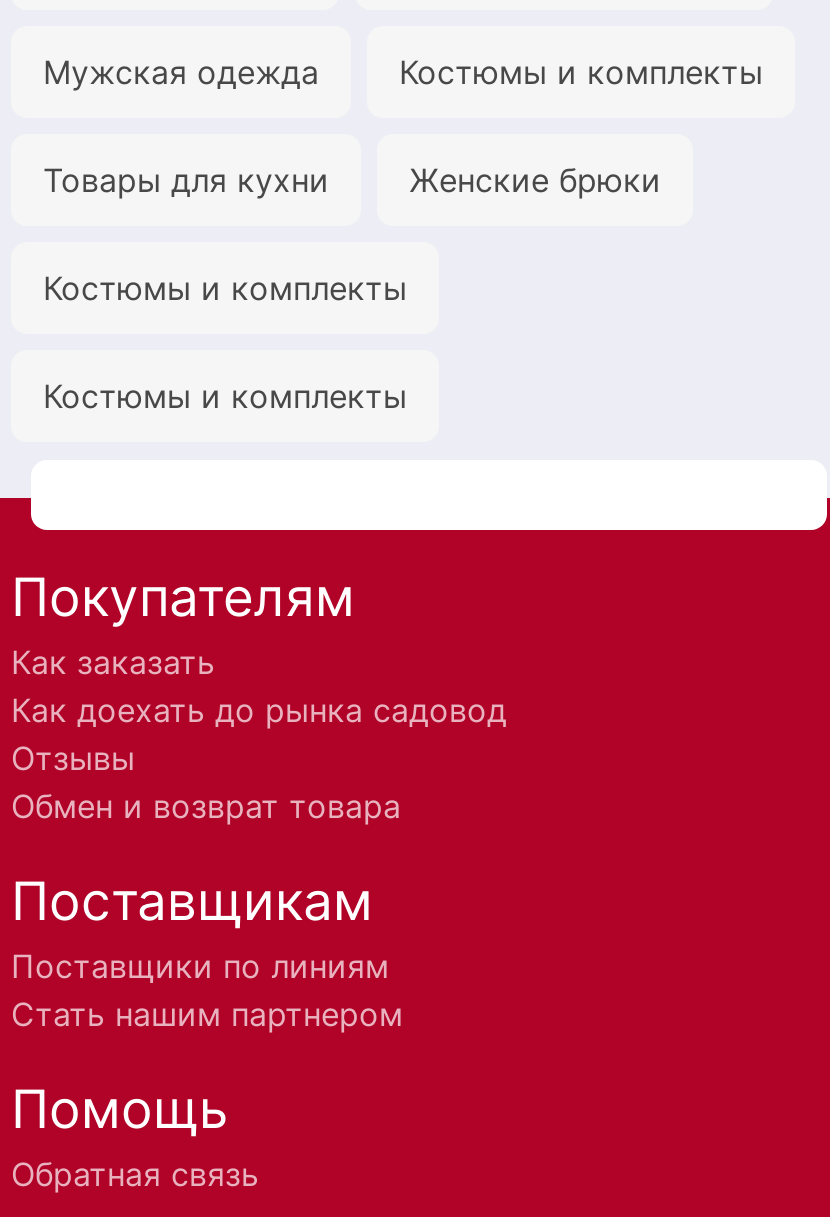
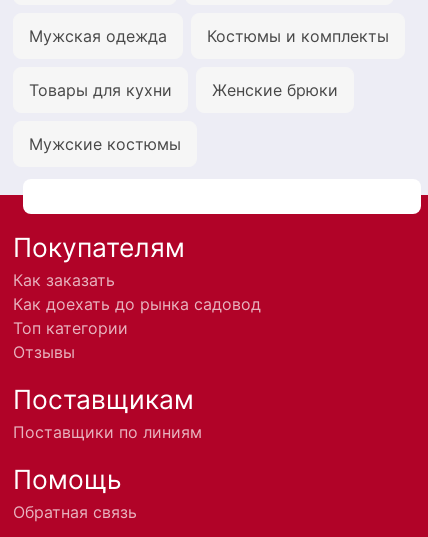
[43,267,407,415] Костюмы и комплекты | Костюмы и комплекты -> [29,134,181,154] Мужские костюмы
none -> [13,318,128,338] Топ категории
[11,785,401,825] Обмен и возврат товара -> none
[11,993,403,1033] Стать нашим партнером -> none

